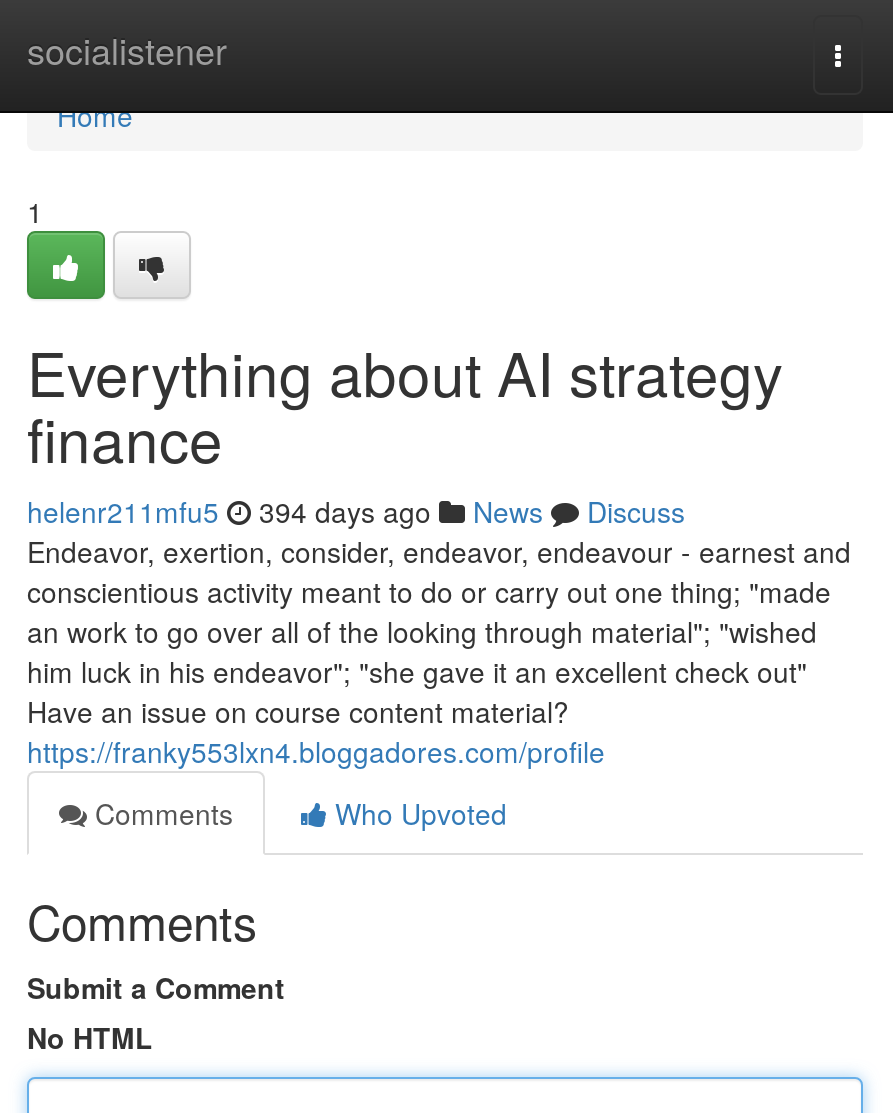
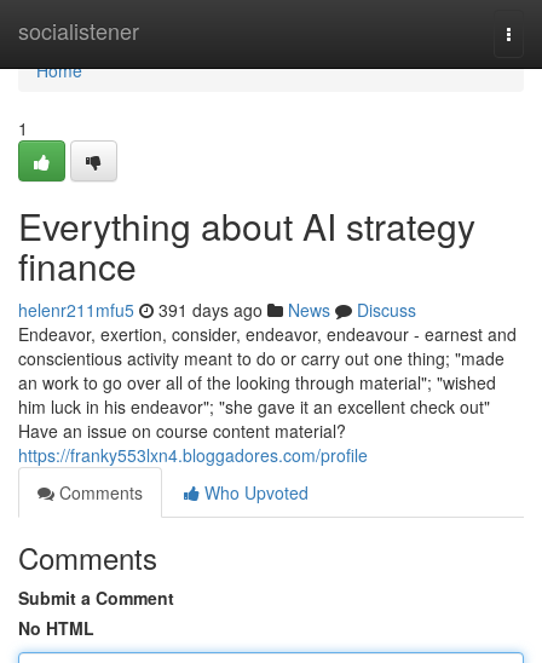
[27,491,685,531] helenr211mfu5 394 days ago News Discuss -> [18,298,416,322] helenr211mfu5 391 days ago News Discuss

